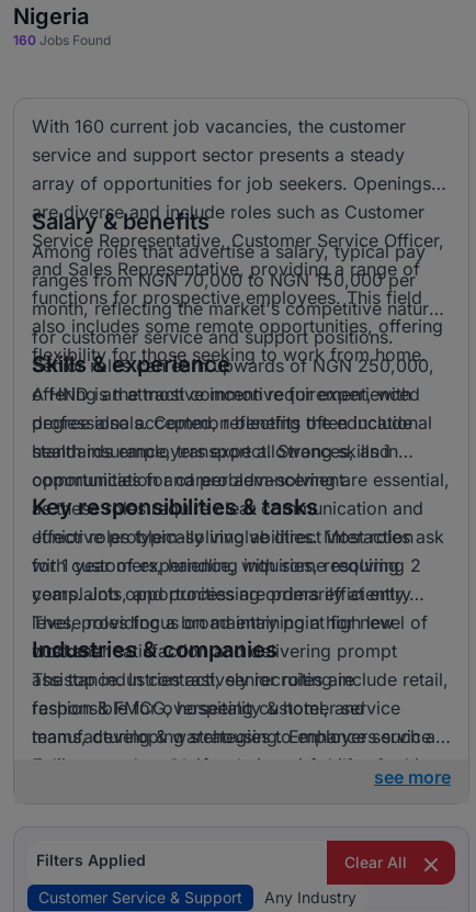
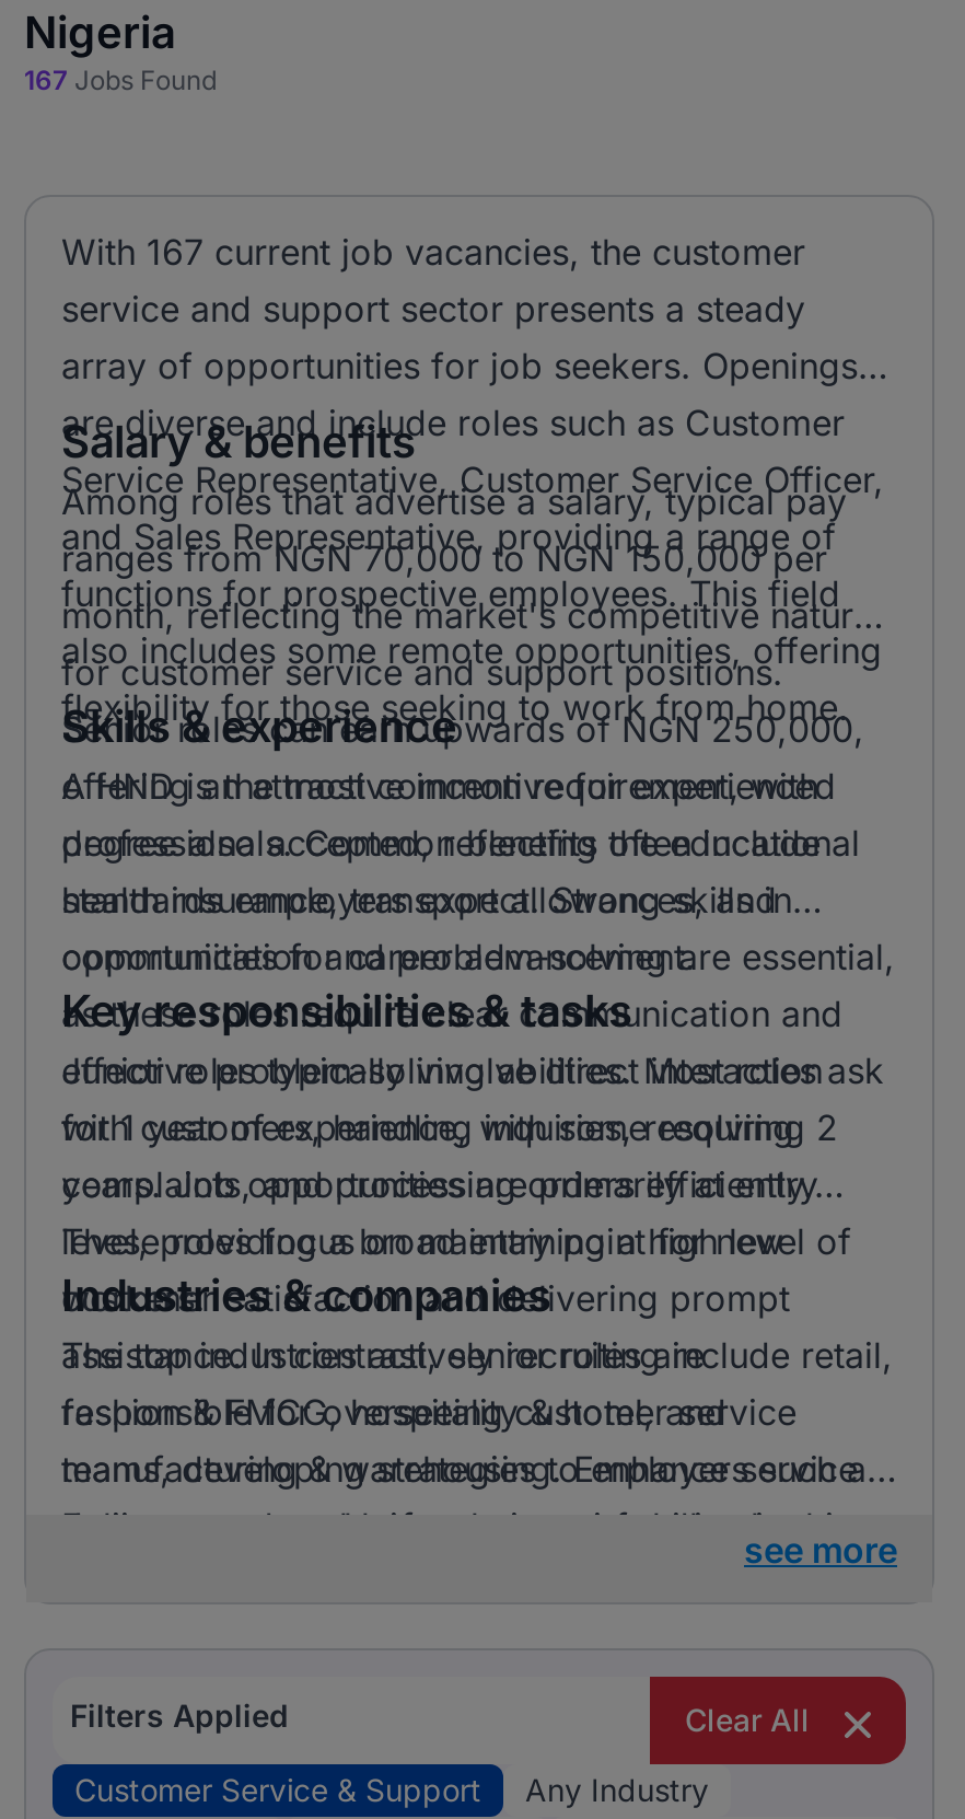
[13,32,111,48] 160 Jobs Found -> [24,63,217,96] 167 Jobs Found
[32,115,406,137] With 160 current job vacancies, the customer -> [61,230,805,274] With 167 current job vacancies, the customer

